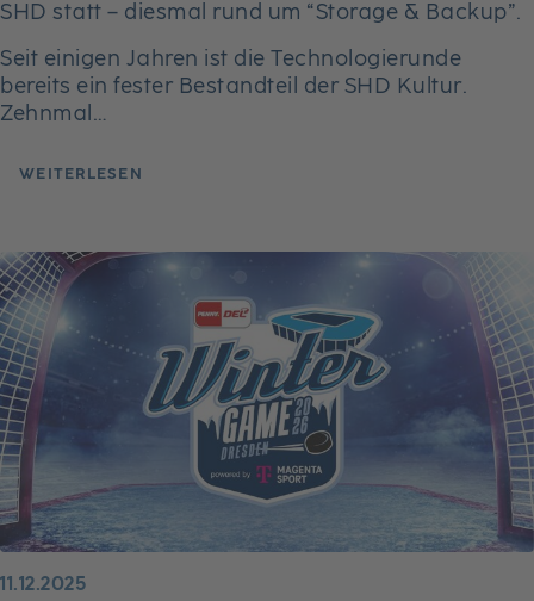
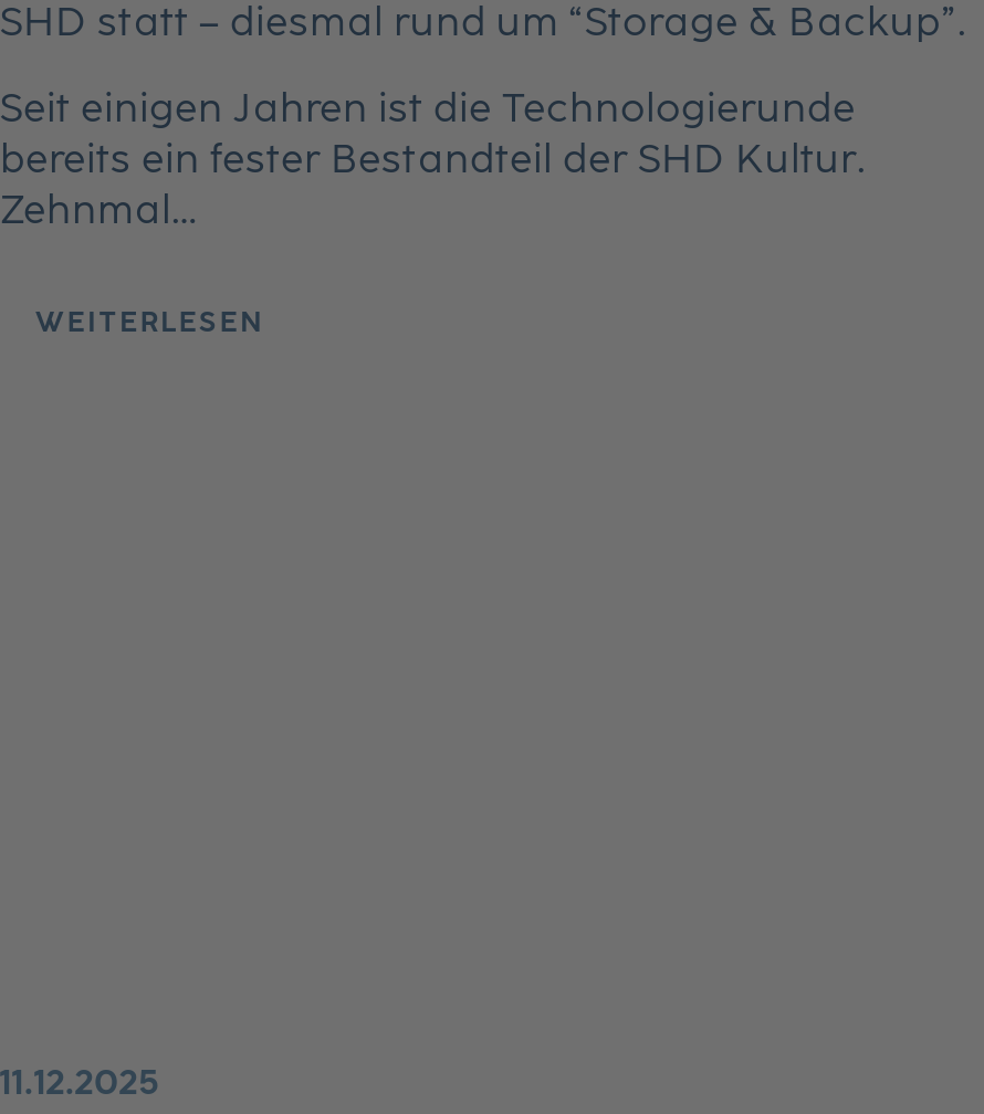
[4,250,530,553] [image] -> none

